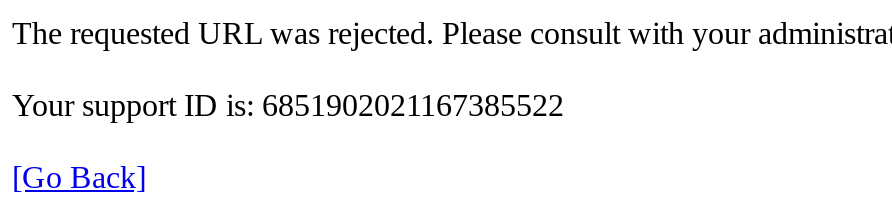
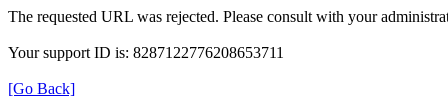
[12,88,564,122] Your support ID is: 6851902021167385522 -> [8,44,284,61] Your support ID is: 8287122776208653711

